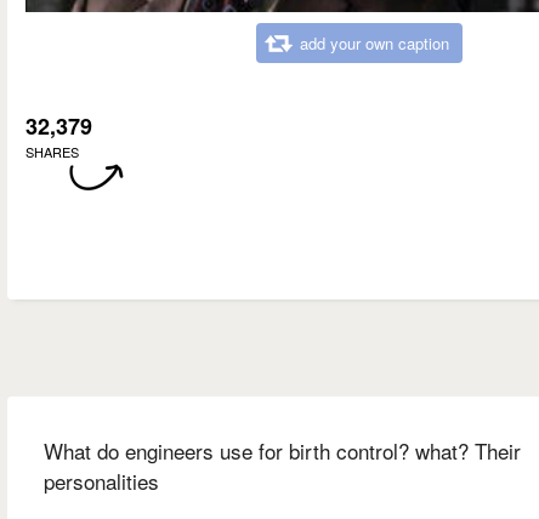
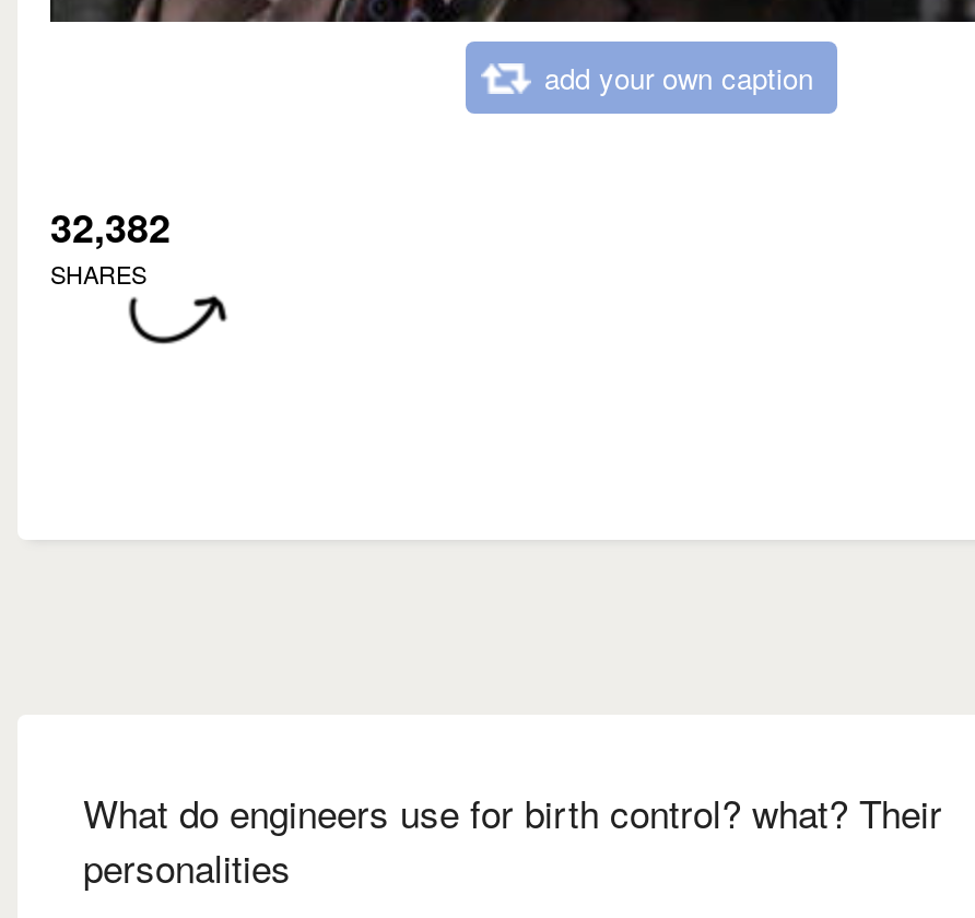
[25,110,92,141] 32,379 -> [50,198,171,255] 32,382

